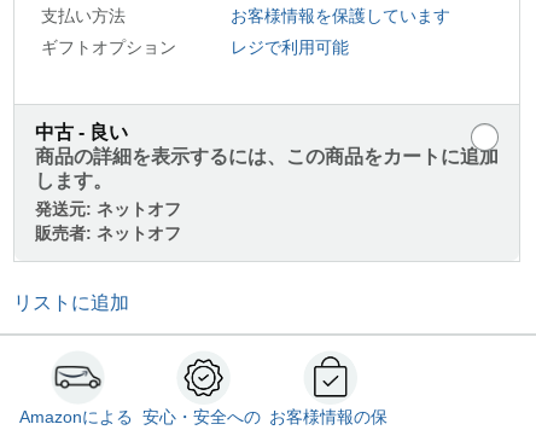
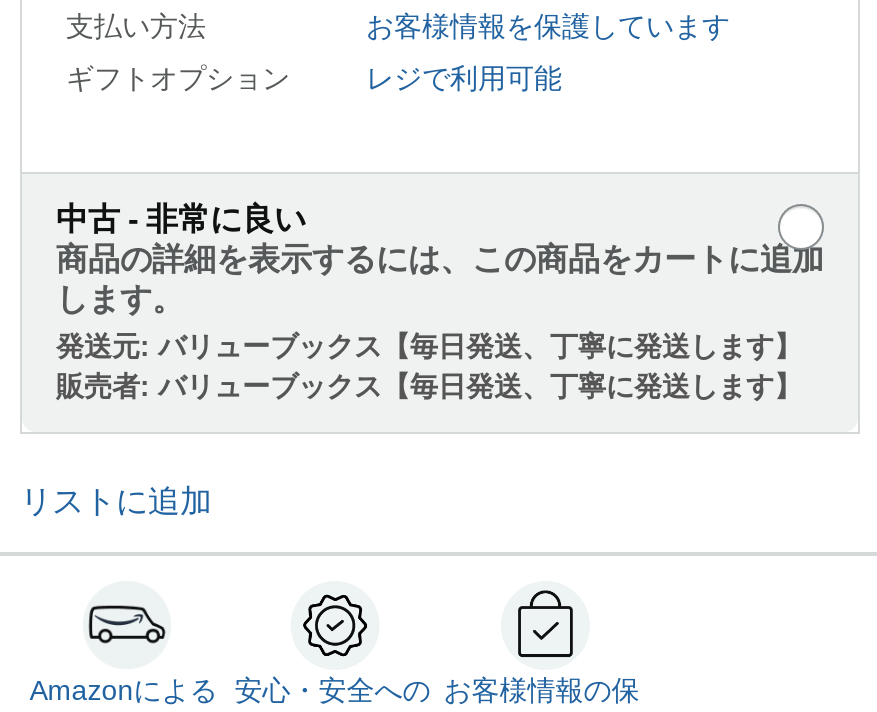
[35,122,128,143] 中古 - 良い -> [56,202,306,236] 中古 - 非常に良い
[35,199,181,243] 発送元:ネットオフ | 販売者:ネットオフ -> [56,330,802,402] 発送元:バリューブックス【毎日発送、丁寧に発送します】 | 販売者:バリューブックス【毎日発送、丁寧に発送します】

